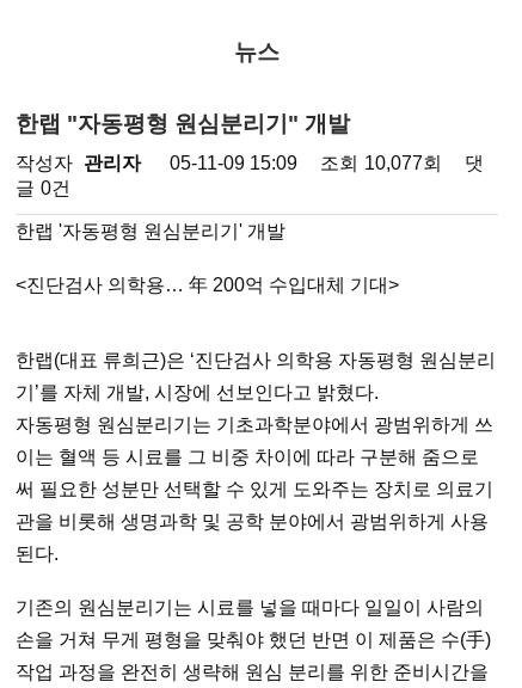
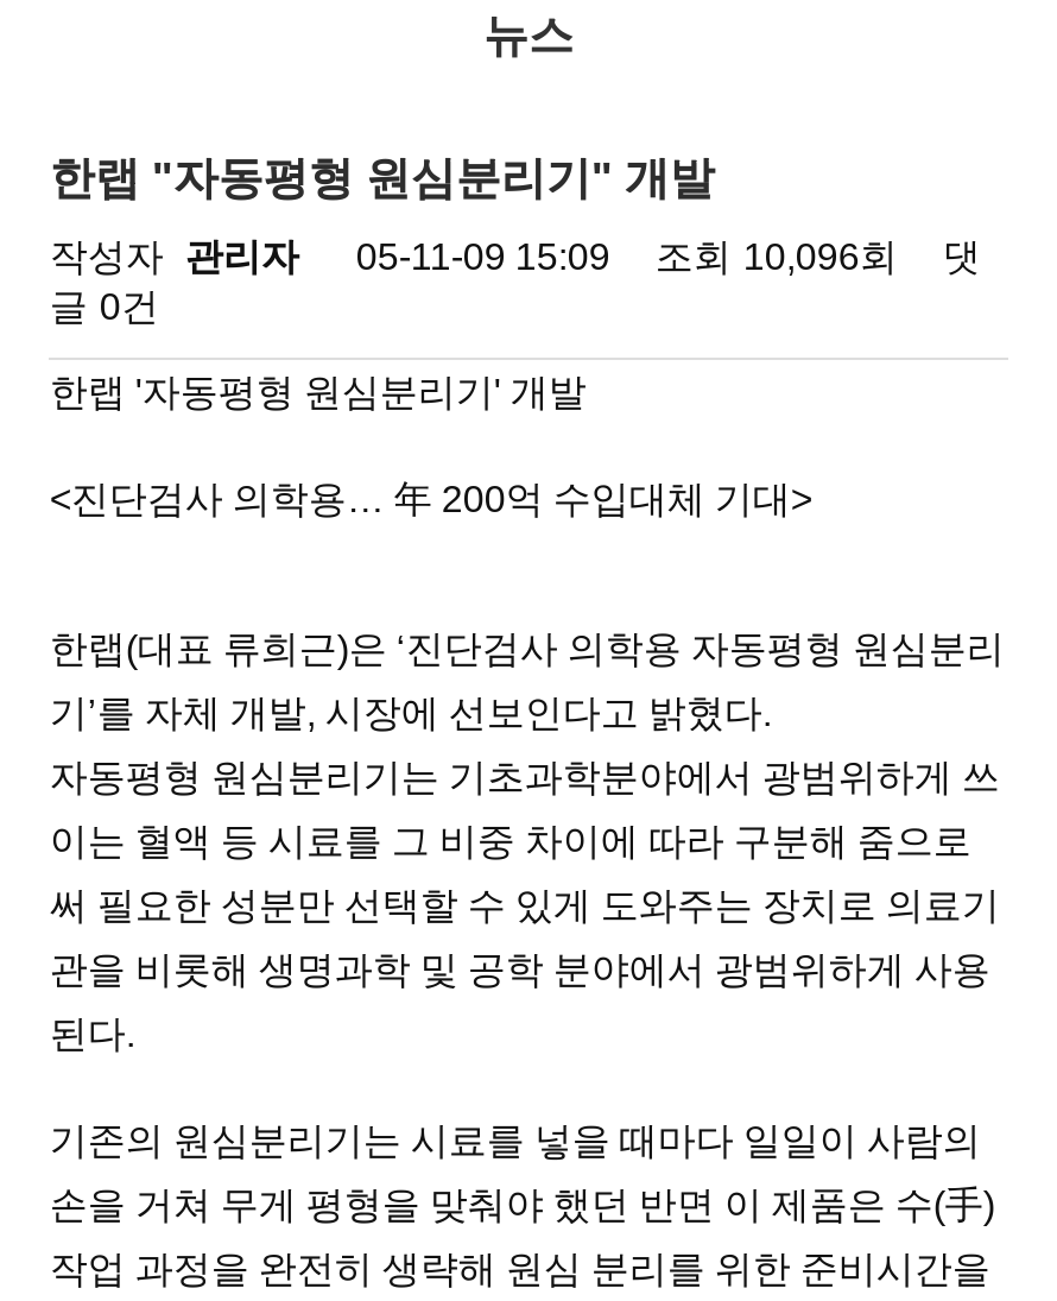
[16,153,484,173] 작성자 관리자 05-11-09 15:09 조회 10,077회 댓 -> [50,236,981,277] 작성자 관리자 05-11-09 15:09 조회 10,096회 댓

